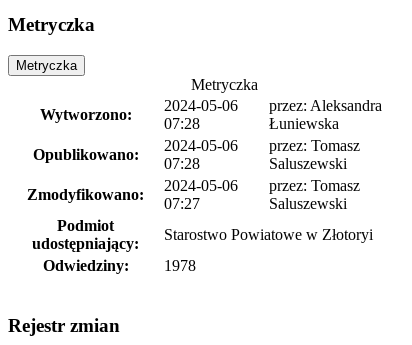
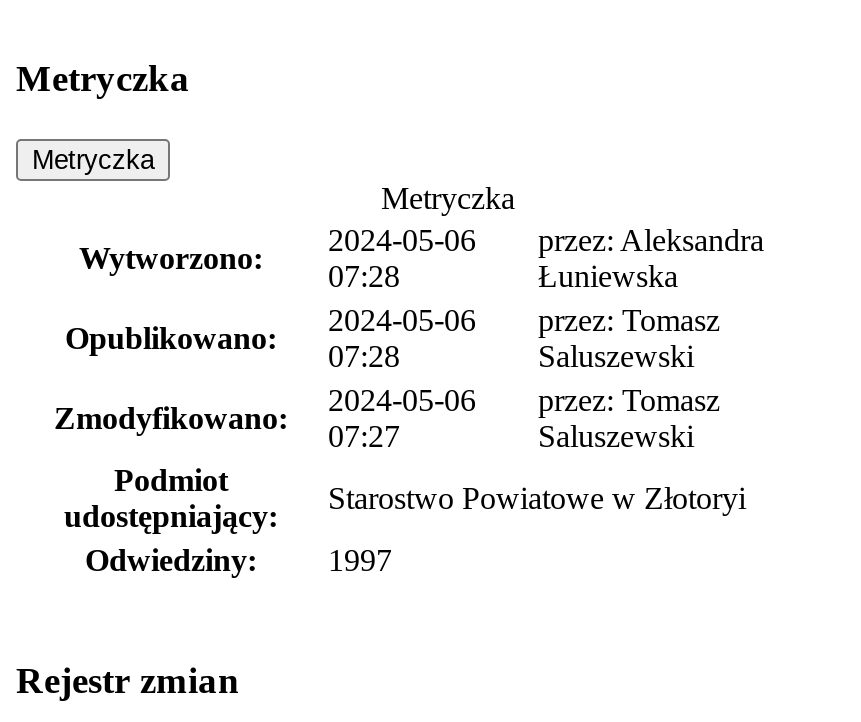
[164,257,196,274] 1978 -> [328,543,392,577] 1997

